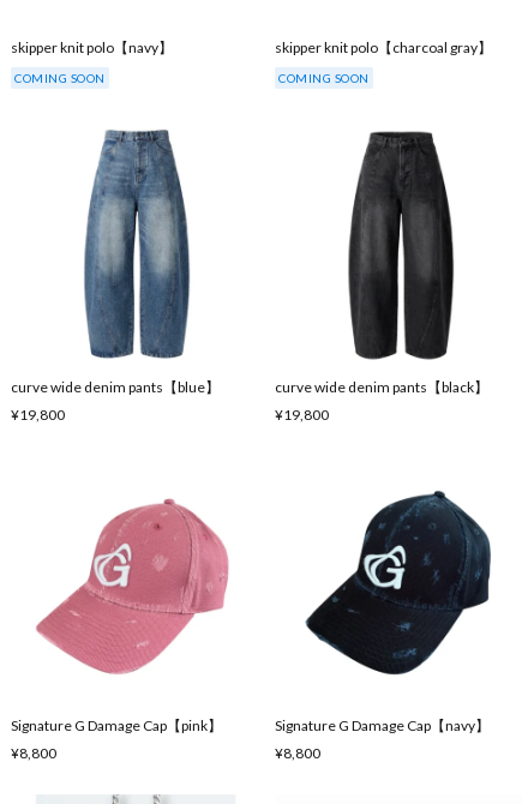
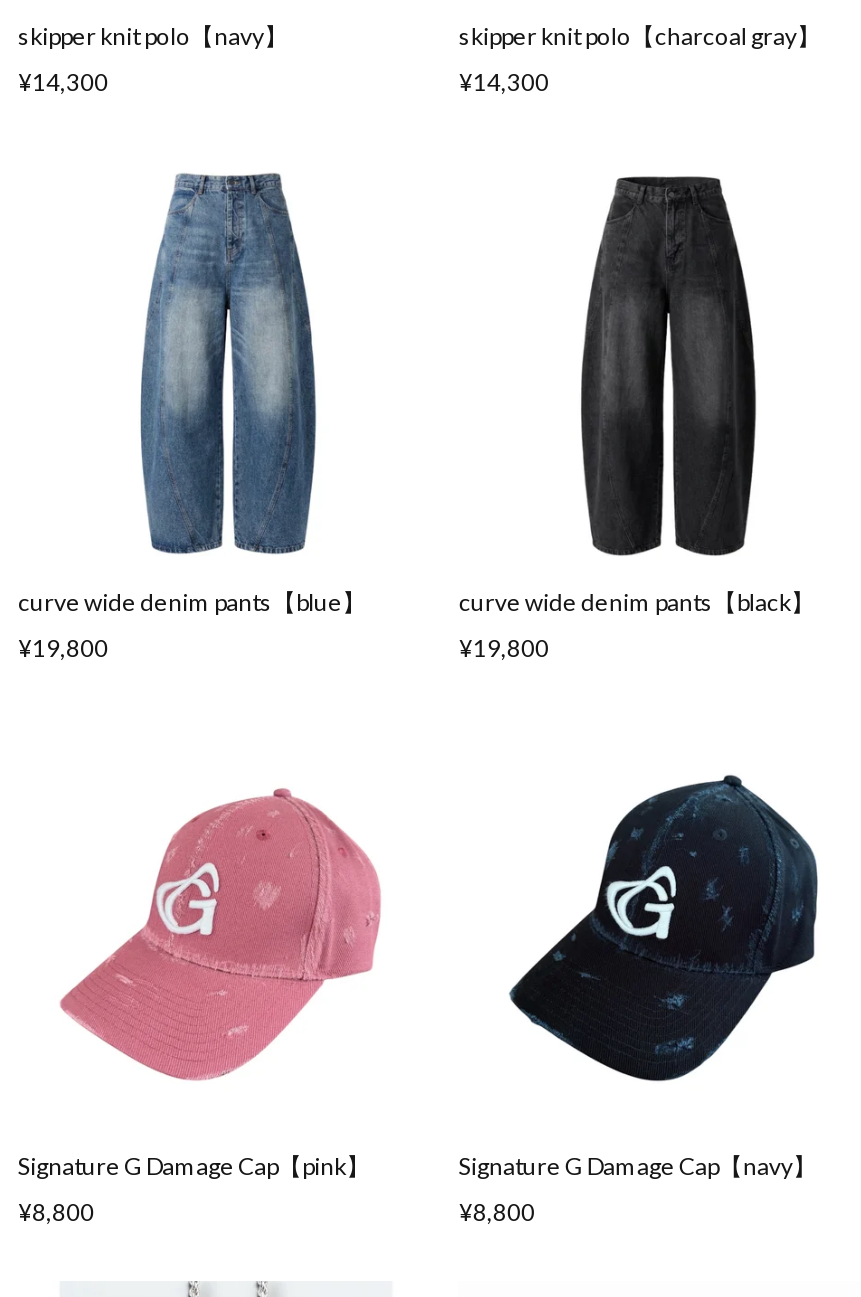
[14,71,105,85] COMING SOON -> [18,67,108,97] ¥14,300
[279,71,369,85] COMING SOON -> [459,67,549,97] ¥14,300

